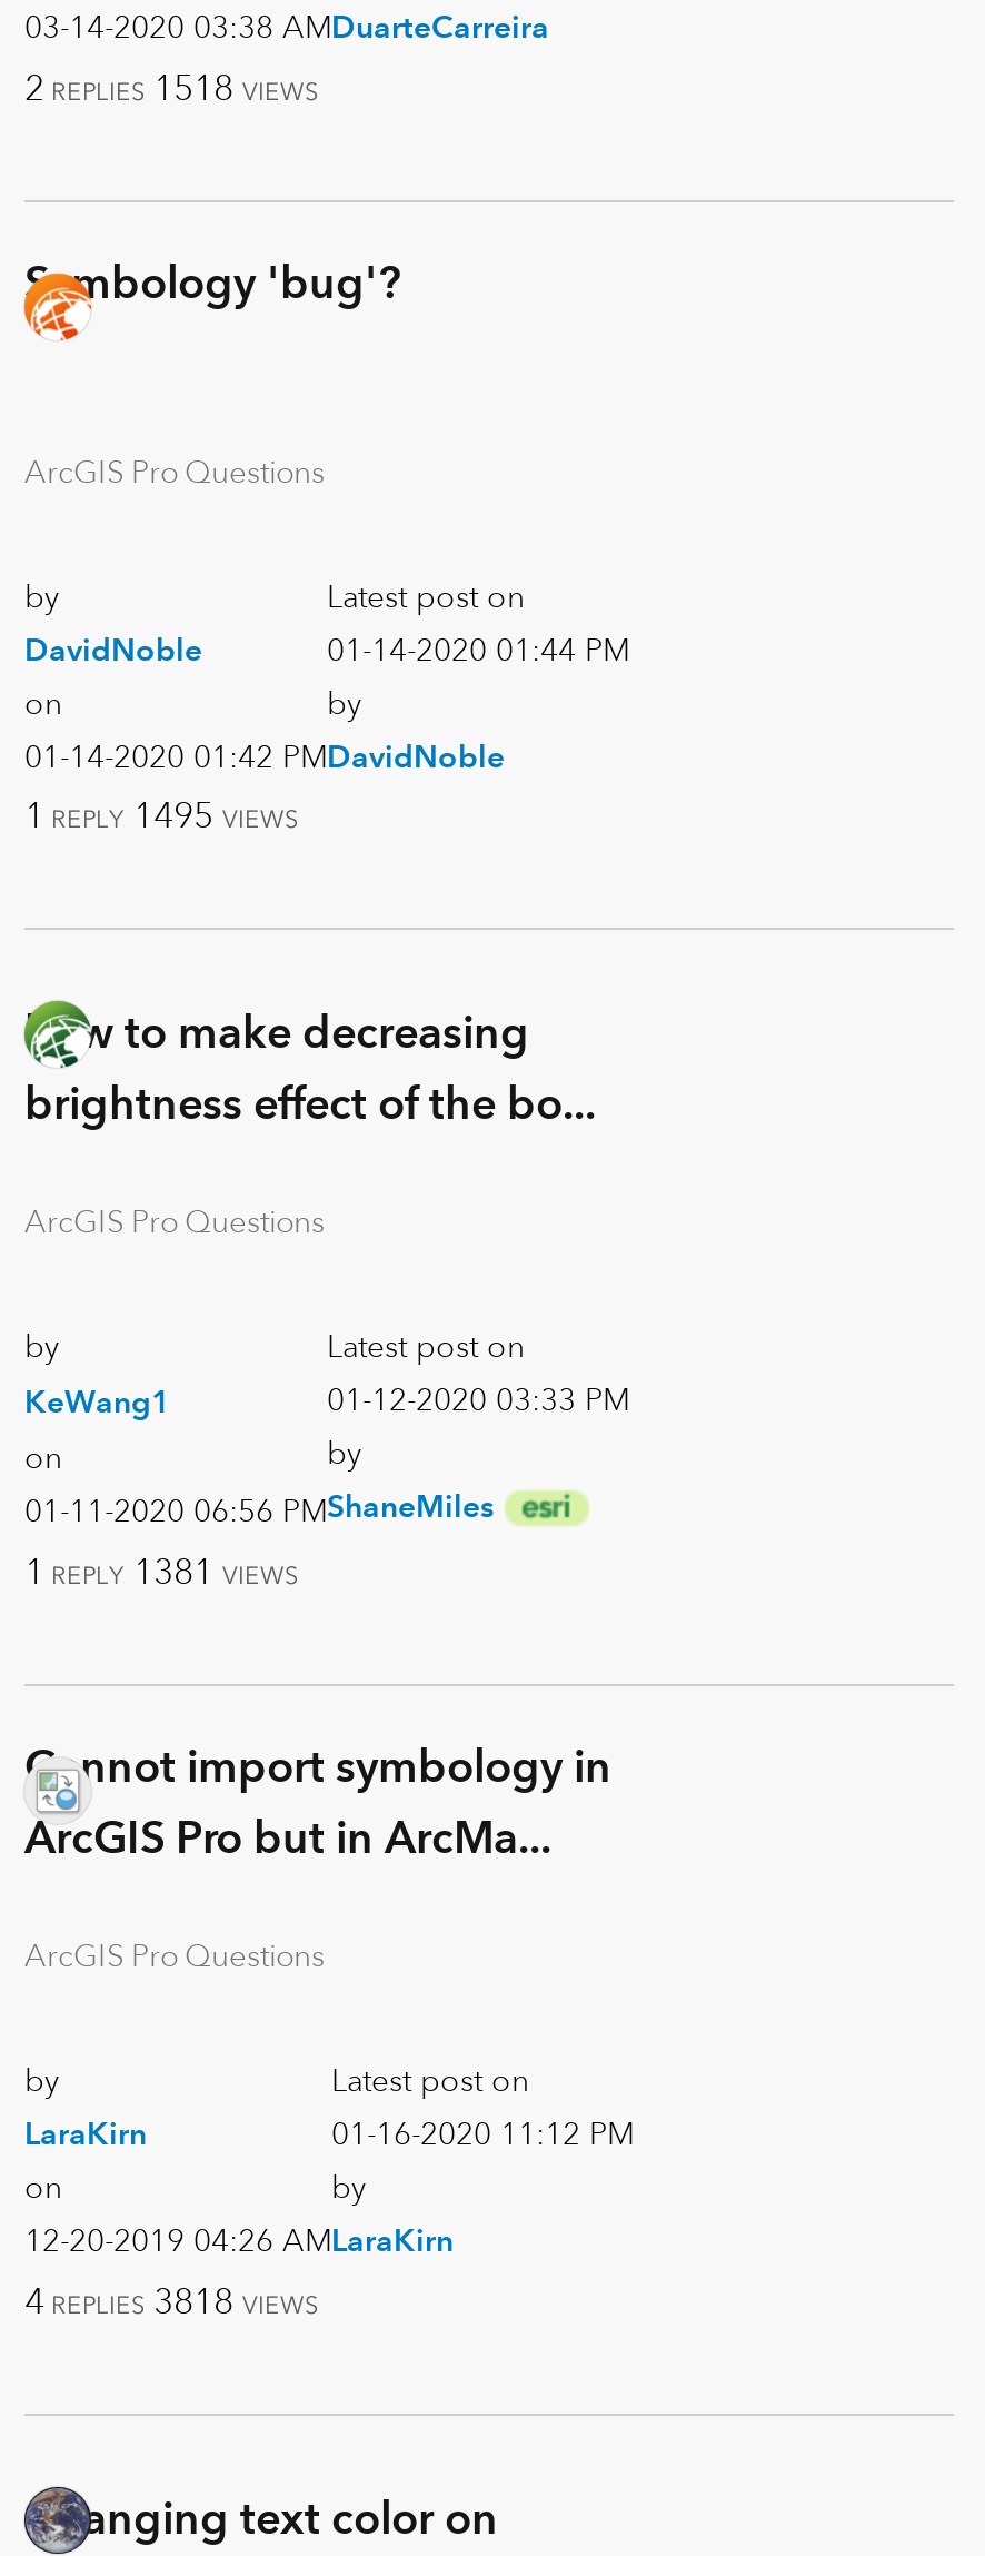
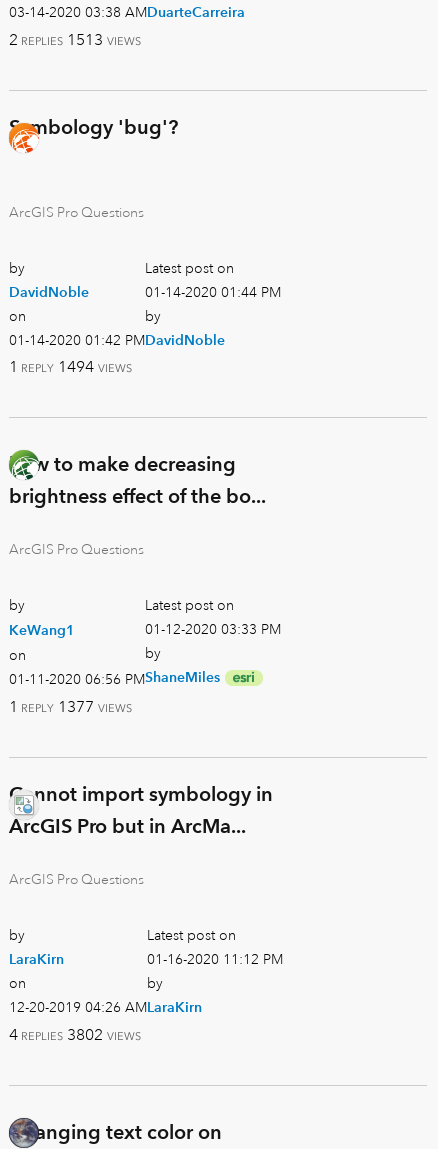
[24,66,318,111] 2 REPLIES 1518 VIEWS -> [9,30,141,50] 2 REPLIES 1513 VIEWS
[24,795,298,839] 1 REPLY 1495 VIEWS -> [9,357,132,377] 1 REPLY 1494 VIEWS
[24,1552,298,1596] 1 REPLY 1381 VIEWS -> [9,697,132,717] 1 REPLY 1377 VIEWS
[24,2280,318,2325] 4 REPLIES 3818 VIEWS -> [9,1025,141,1045] 4 REPLIES 3802 VIEWS

